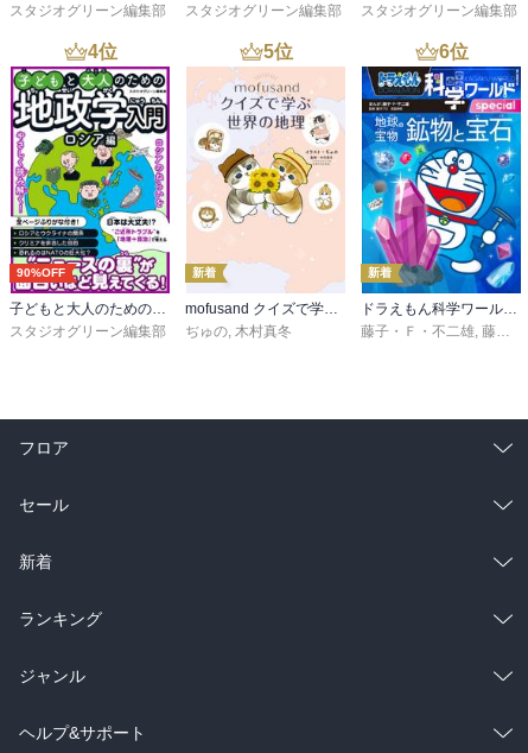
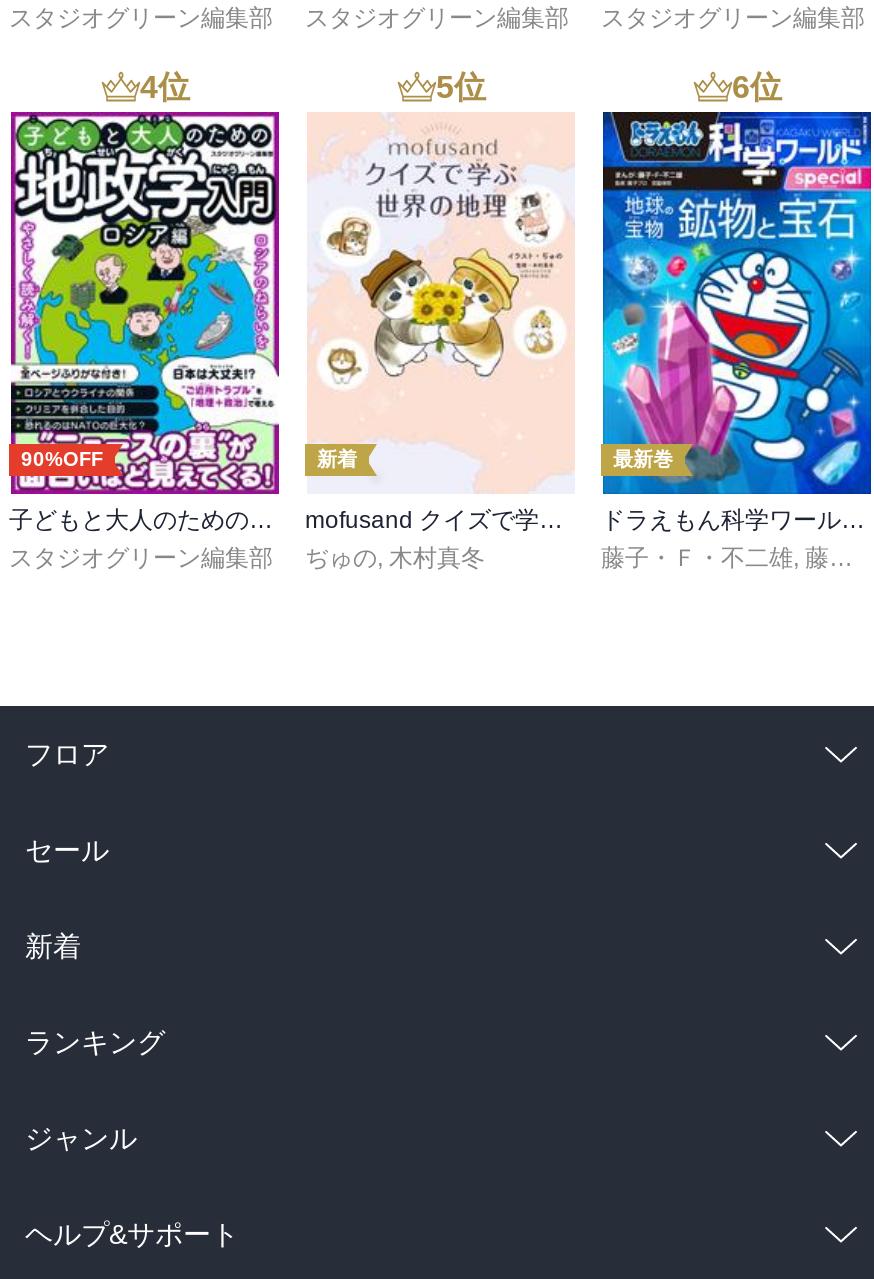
[368,266,392,279] 新着 -> [613,448,673,470] 最新巻

